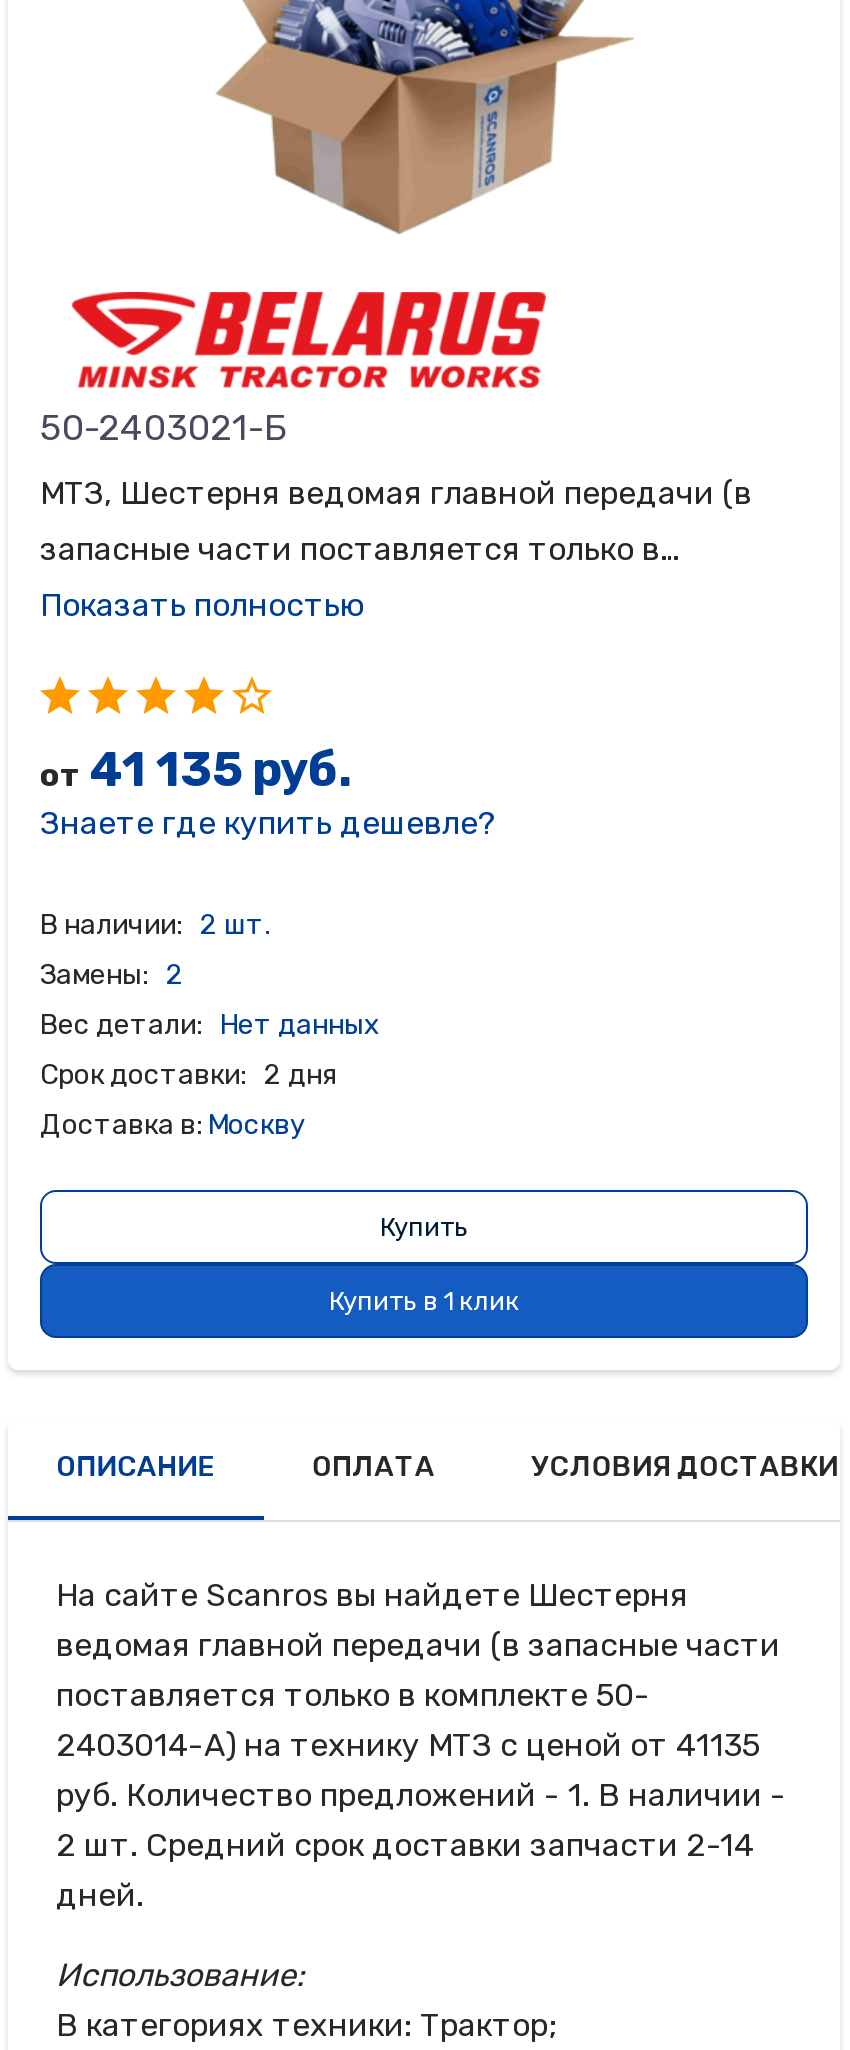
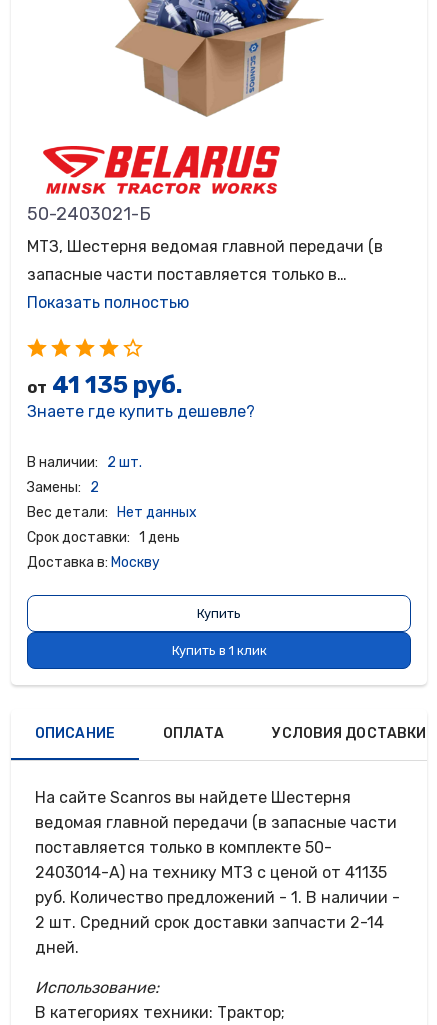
[40,1058,336,1092] Срок доставки: 2 дня -> [27,529,180,546] Срок доставки: 1 день

